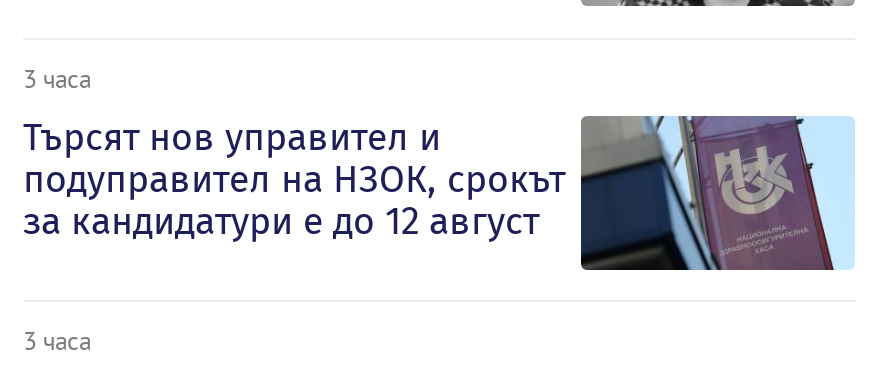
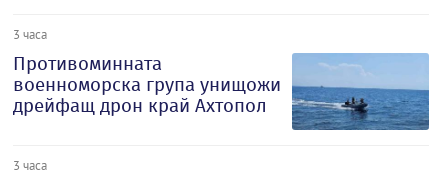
[23,113,855,272] [image] | Търсят нов управител и | подуправител на НЗОК, срокът | за кандидатури е до 12 август -> [13,52,430,131] [image] | Противоминната | военноморска група унищожи | дрейфащ дрон край Ахтопол

